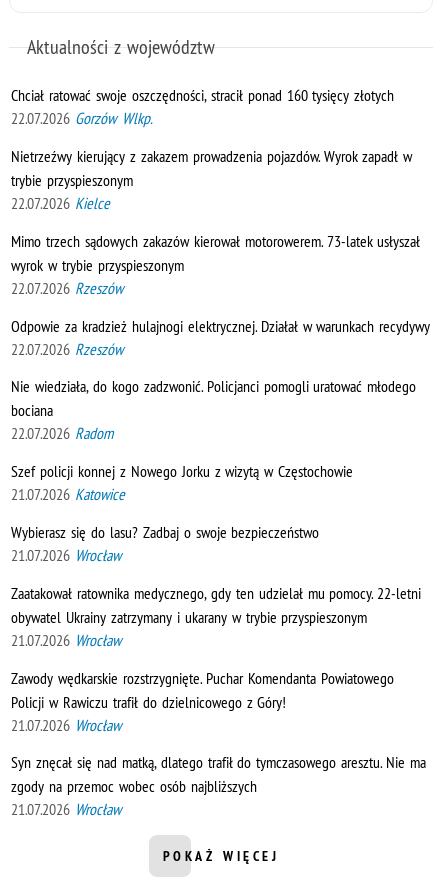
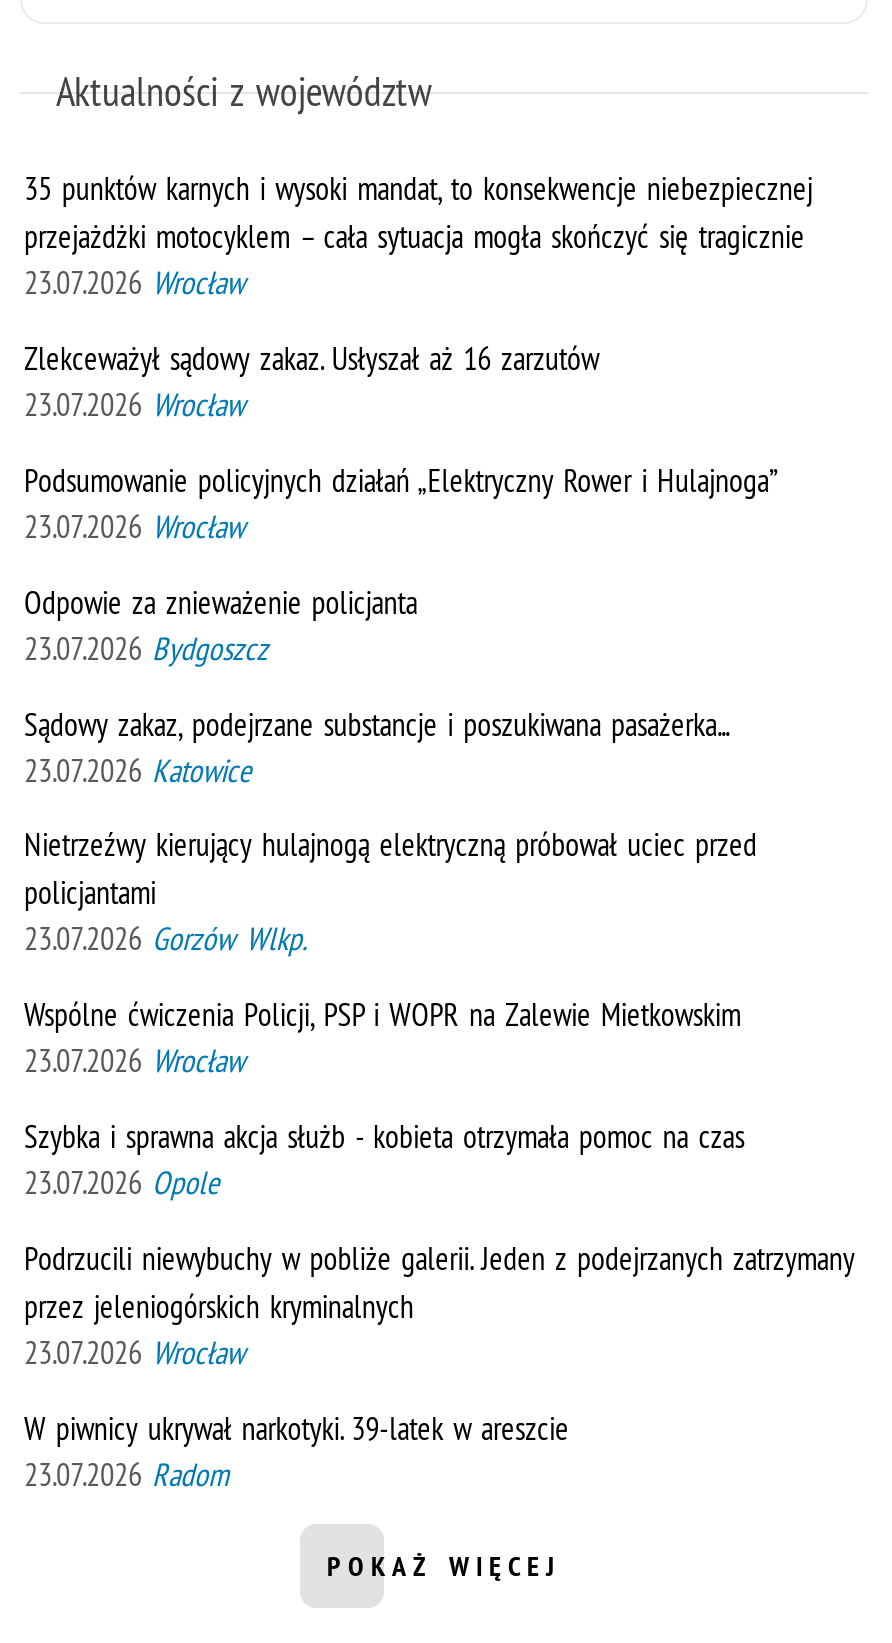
[11,85,394,128] Chciał ratować swoje oszczędności, stracił ponad 160 tysięcy złotych | 22.07.2026 Gorzów Wlkp. -> [24,169,813,303] 35 punktów karnych i wysoki mandat, to konsekwencje niebezpiecznej | przejażdżki motocyklem – cała sytuacja mogła skończyć się tragicznie | 23.07.2026 Wrocław
[11,146,412,213] Nietrzeźwy kierujący z zakazem prowadzenia pojazdów. Wyrok zapadł w | trybie przyspieszonym | 22.07.2026 Kielce -> [24,339,599,425] Zlekceważył sądowy zakaz. Usłyszał aż 16 zarzutów | 23.07.2026 Wrocław
[11,231,420,298] Mimo trzech sądowych zakazów kierował motorowerem. 73-latek usłyszał | wyrok w trybie przyspieszonym | 22.07.2026 Rzeszów -> [24,460,779,546] Podsumowanie policyjnych działań „Elektryczny Rower i Hulajnoga” | 23.07.2026 Wrocław
[11,315,430,358] Odpowie za kradzież hulajnogi elektrycznej. Działał w warunkach recydywy | 22.07.2026 Rzeszów -> [24,582,418,668] Odpowie za znieważenie policjanta | 23.07.2026 Bydgoszcz
[11,376,416,443] Nie wiedziała, do kogo zadzwonić. Policjanci pomogli uratować młodego | bociana | 22.07.2026 Radom -> [24,704,729,790] Sądowy zakaz, podejrzane substancje i poszukiwana pasażerka... | 23.07.2026 Katowice
[11,461,353,504] Szef policji konnej z Nowego Jorku z wizytą w Częstochowie | 21.07.2026 Katowice -> [24,825,757,959] Nietrzeźwy kierujący hulajnogą elektryczną próbował uciec przed | policjantami | 23.07.2026 Gorzów Wlkp.
[11,522,319,565] Wybierasz się do lasu? Zadbaj o swoje bezpieczeństwo | 21.07.2026 Wrocław -> [24,995,741,1081] Wspólne ćwiczenia Policji, PSP i WOPR na Zalewie Mietkowskim | 23.07.2026 Wrocław
[11,583,421,650] Zaatakował ratownika medycznego, gdy ten udzielał mu pomocy. 22-letni | obywatel Ukrainy zatrzymany i ukarany w trybie przyspieszonym | 21.07.2026 Wrocław -> [24,1116,744,1202] Szybka i sprawna akcja służb - kobieta otrzymała pomoc na czas | 23.07.2026 Opole
[11,667,394,734] Zawody wędkarskie rozstrzygnięte. Puchar Komendanta Powiatowego | Policji w Rawiczu trafił do dzielnicowego z Góry! | 21.07.2026 Wrocław -> [24,1238,855,1372] Podrzucili niewybuchy w pobliże galerii. Jeden z podejrzanych zatrzymany | przez jeleniogórskich kryminalnych | 23.07.2026 Wrocław
[11,752,426,819] Syn znęcał się nad matką, dlatego trafił do tymczasowego aresztu. Nie ma | zgody na przemoc wobec osób najbliższych | 21.07.2026 Wrocław -> [24,1408,569,1494] W piwnicy ukrywał narkotyki. 39‑latek w areszcie | 23.07.2026 Radom

